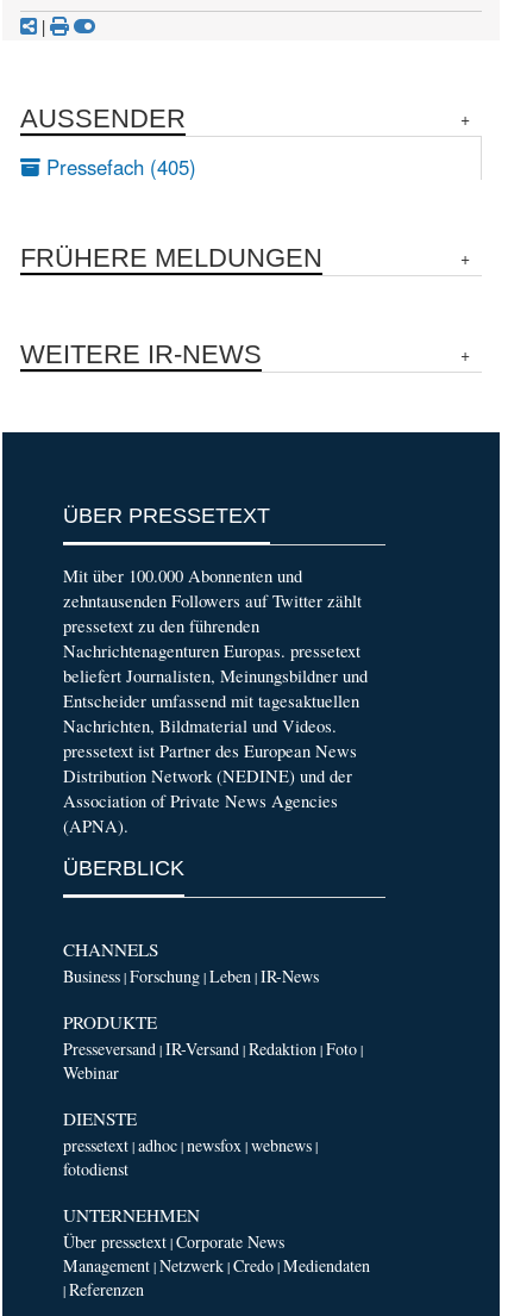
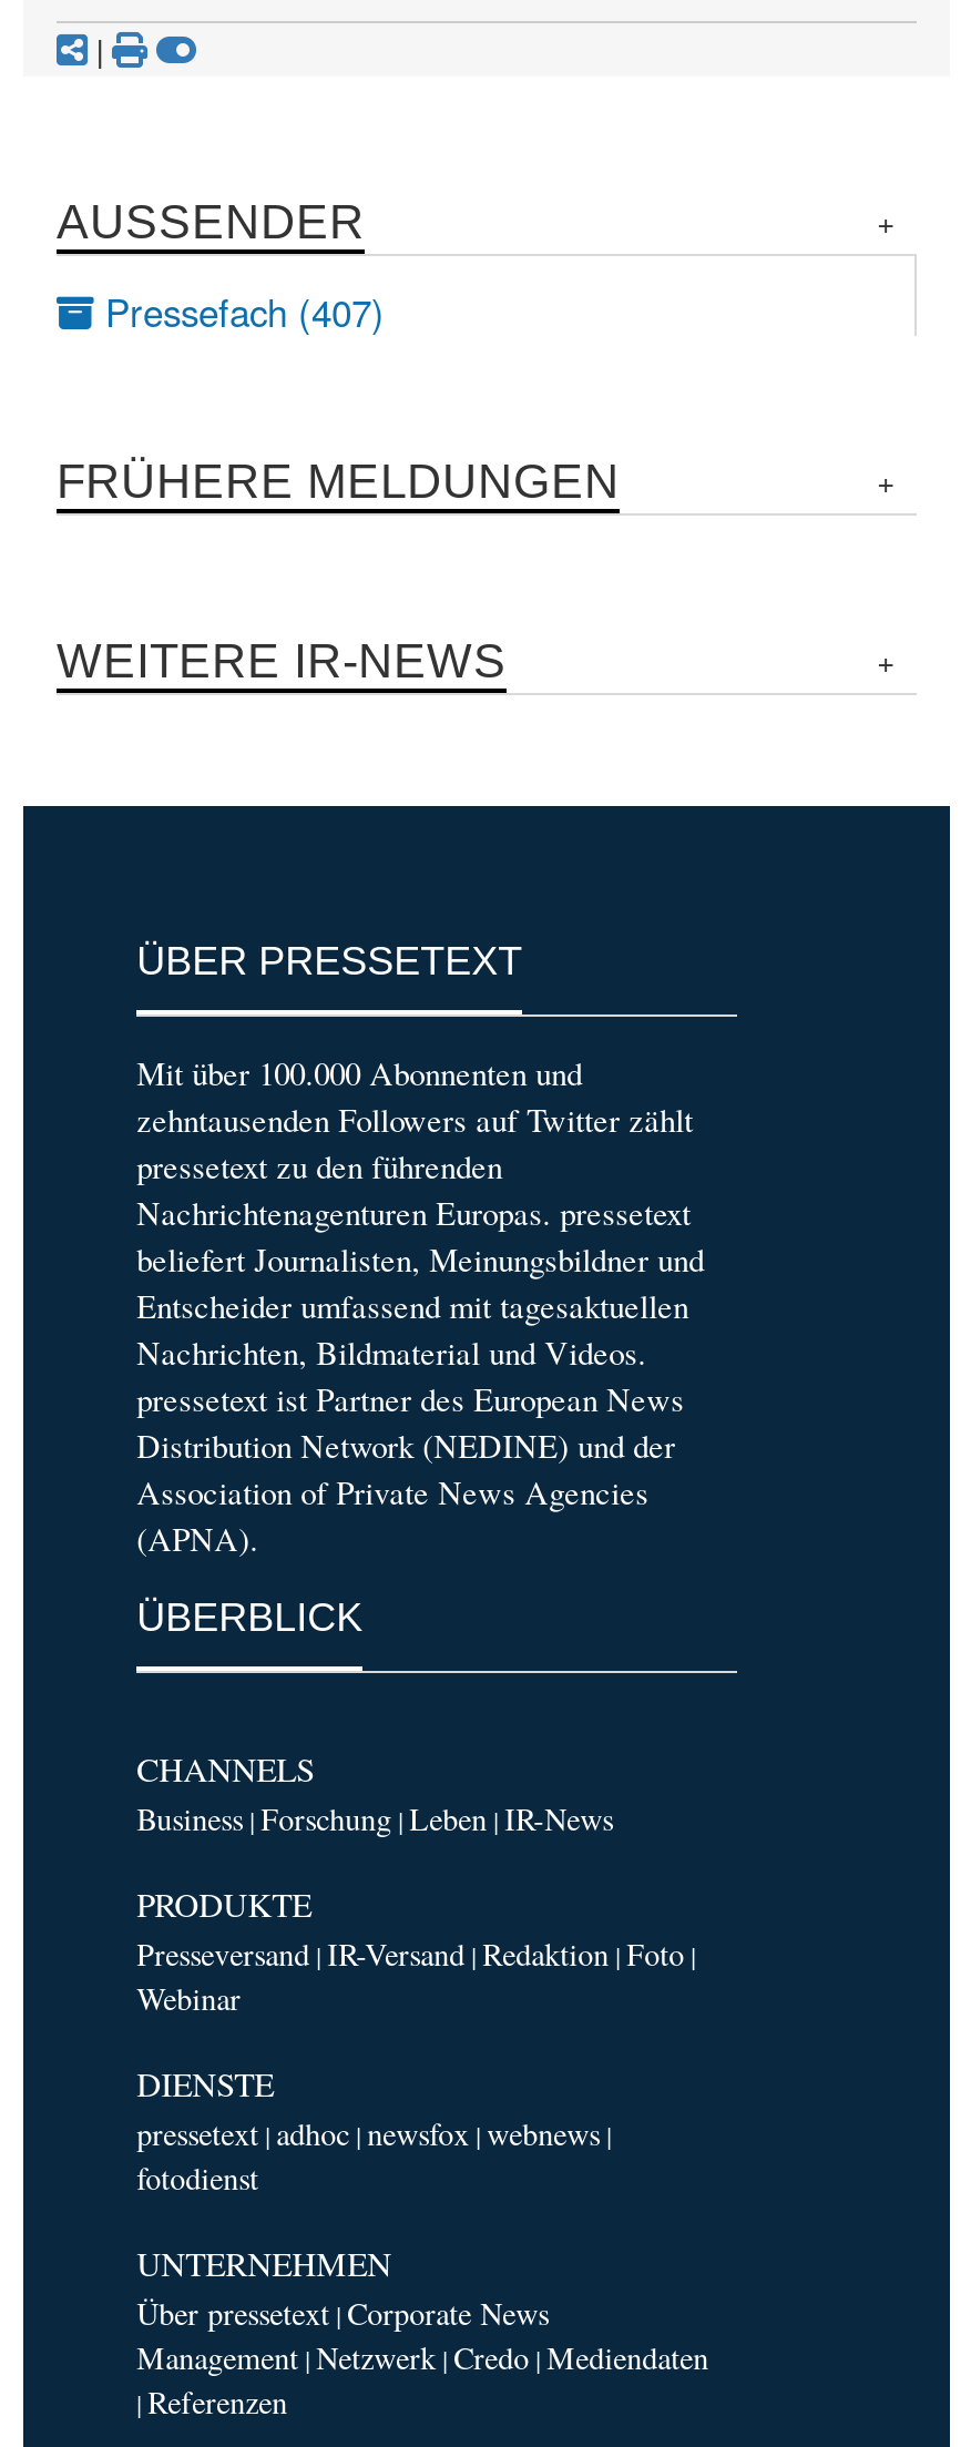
[40,152,196,181] Pressefach (405) -> [94,285,385,338] Pressefach (407)

